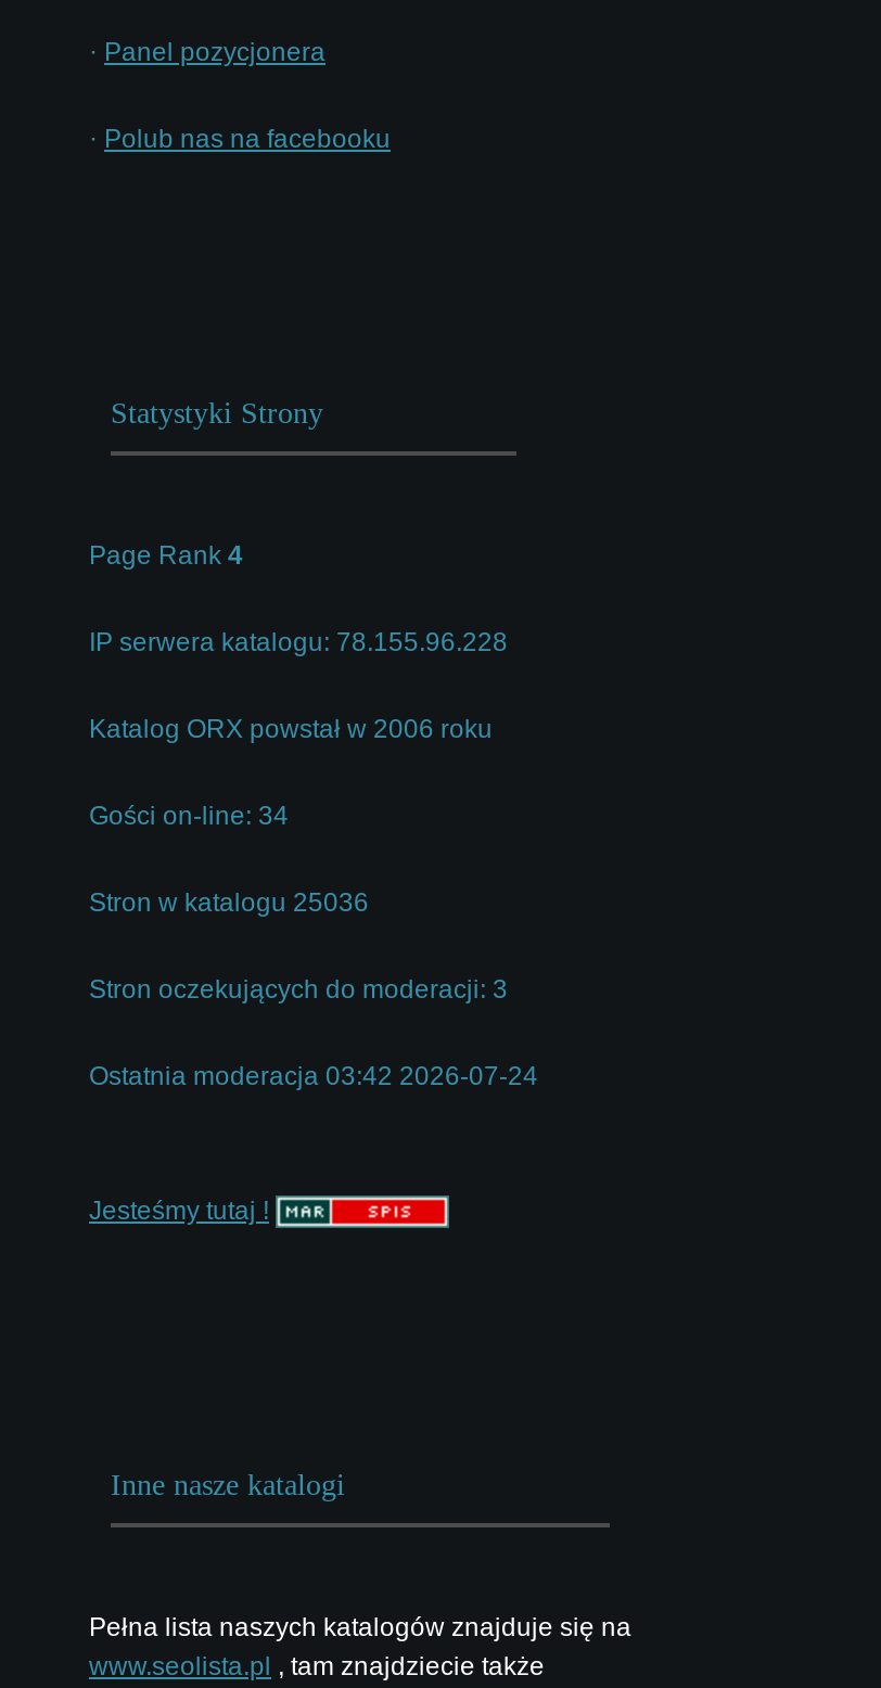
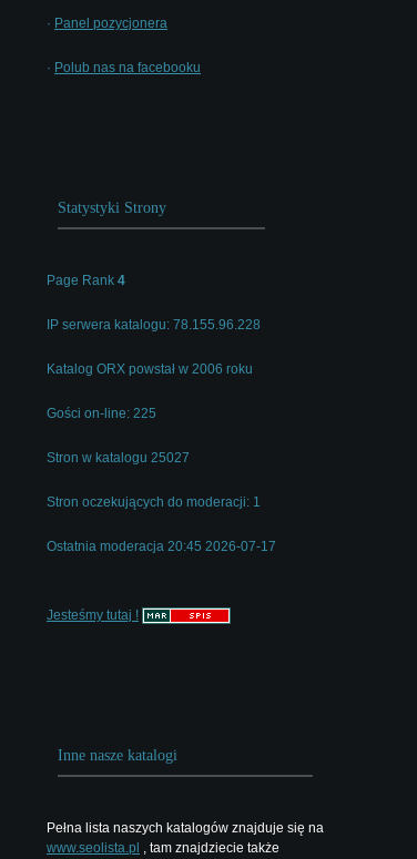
[89,800,289,831] Gości on-line: 34 -> [47,405,156,421] Gości on-line: 225
[89,887,369,917] Stron w katalogu 25036 -> [47,450,190,465] Stron w katalogu 25027
[89,974,508,1004] Stron oczekujących do moderacji: 3 -> [47,494,261,510] Stron oczekujących do moderacji: 1
[89,1061,538,1091] Ostatnia moderacja 03:42 2026-07-24 -> [47,538,276,554] Ostatnia moderacja 20:45 2026-07-17

